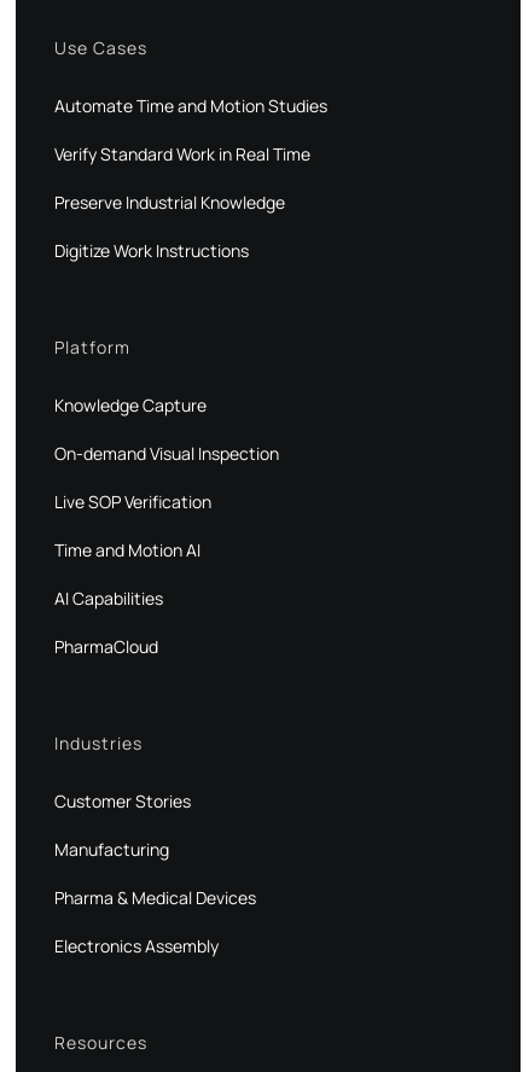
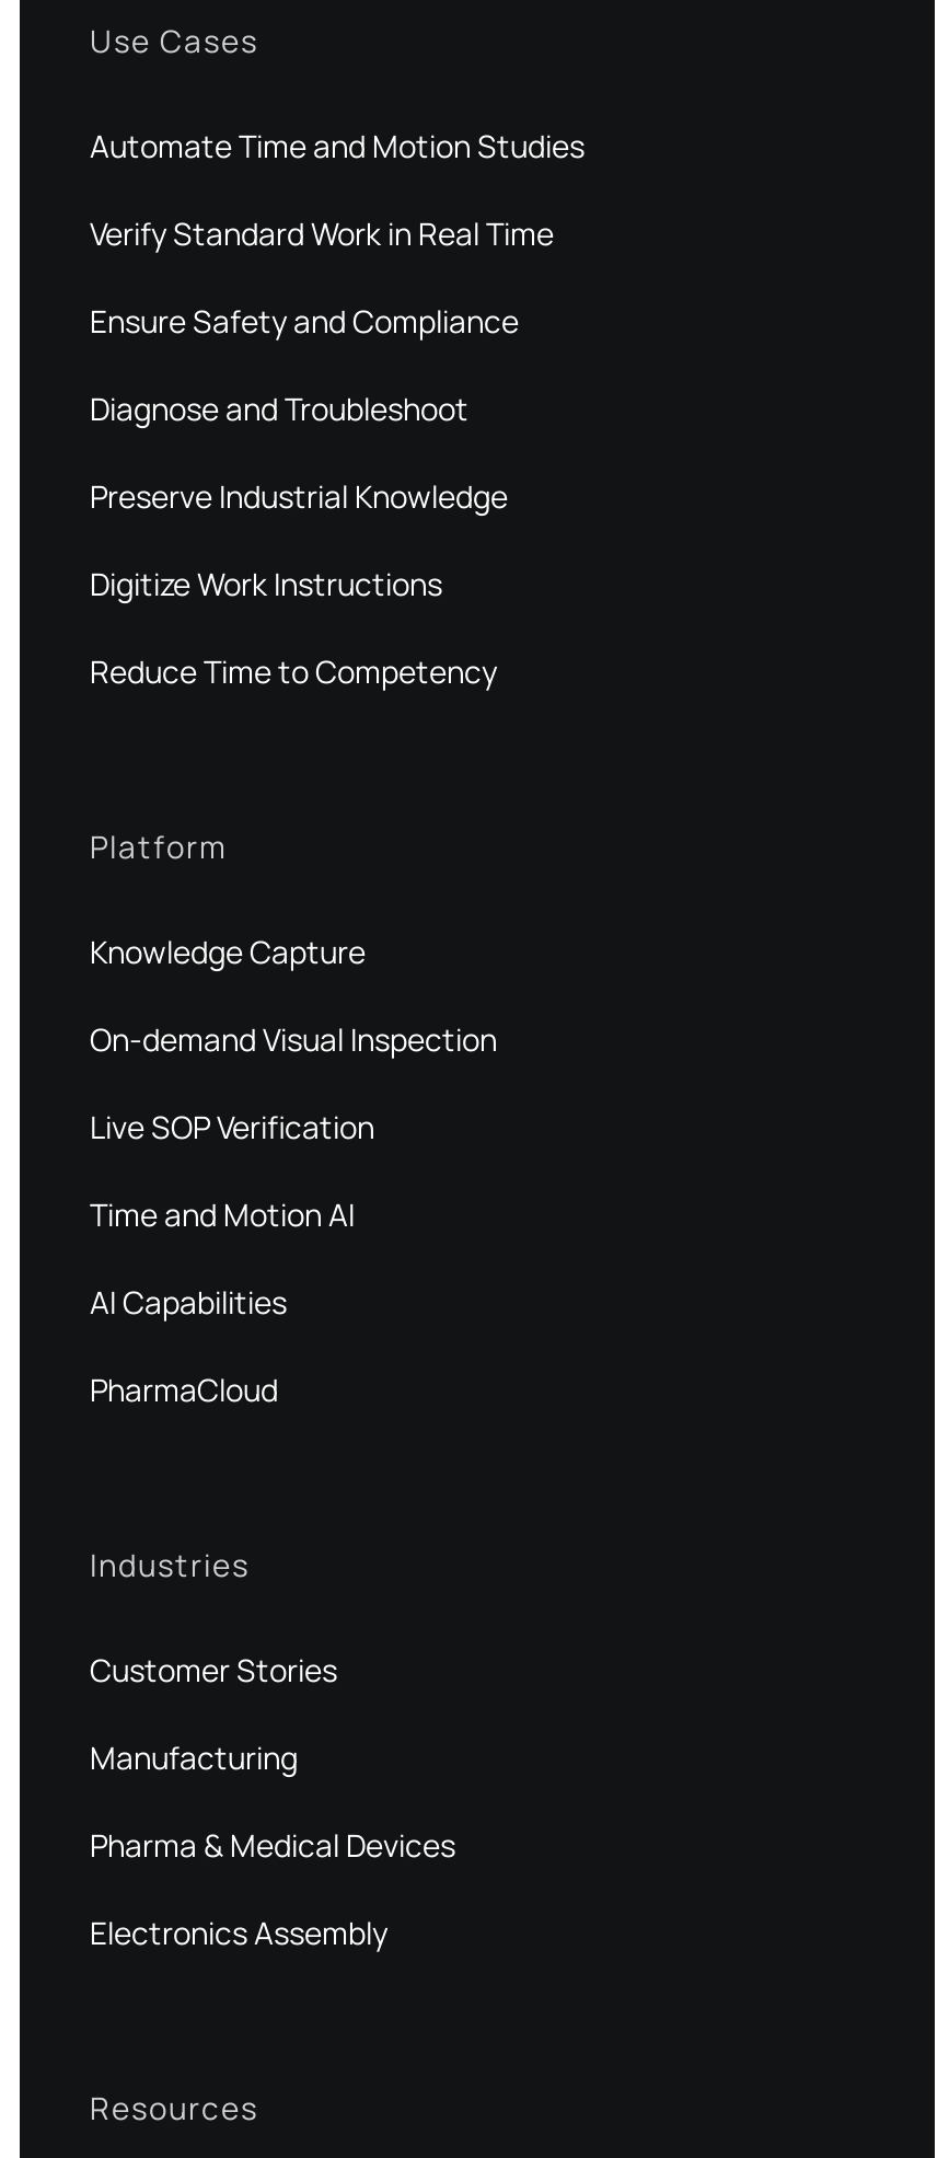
none -> [90,301,519,430] Ensure Safety and Compliance | Diagnose and Troubleshoot
none -> [90,651,497,693] Reduce Time to Competency

